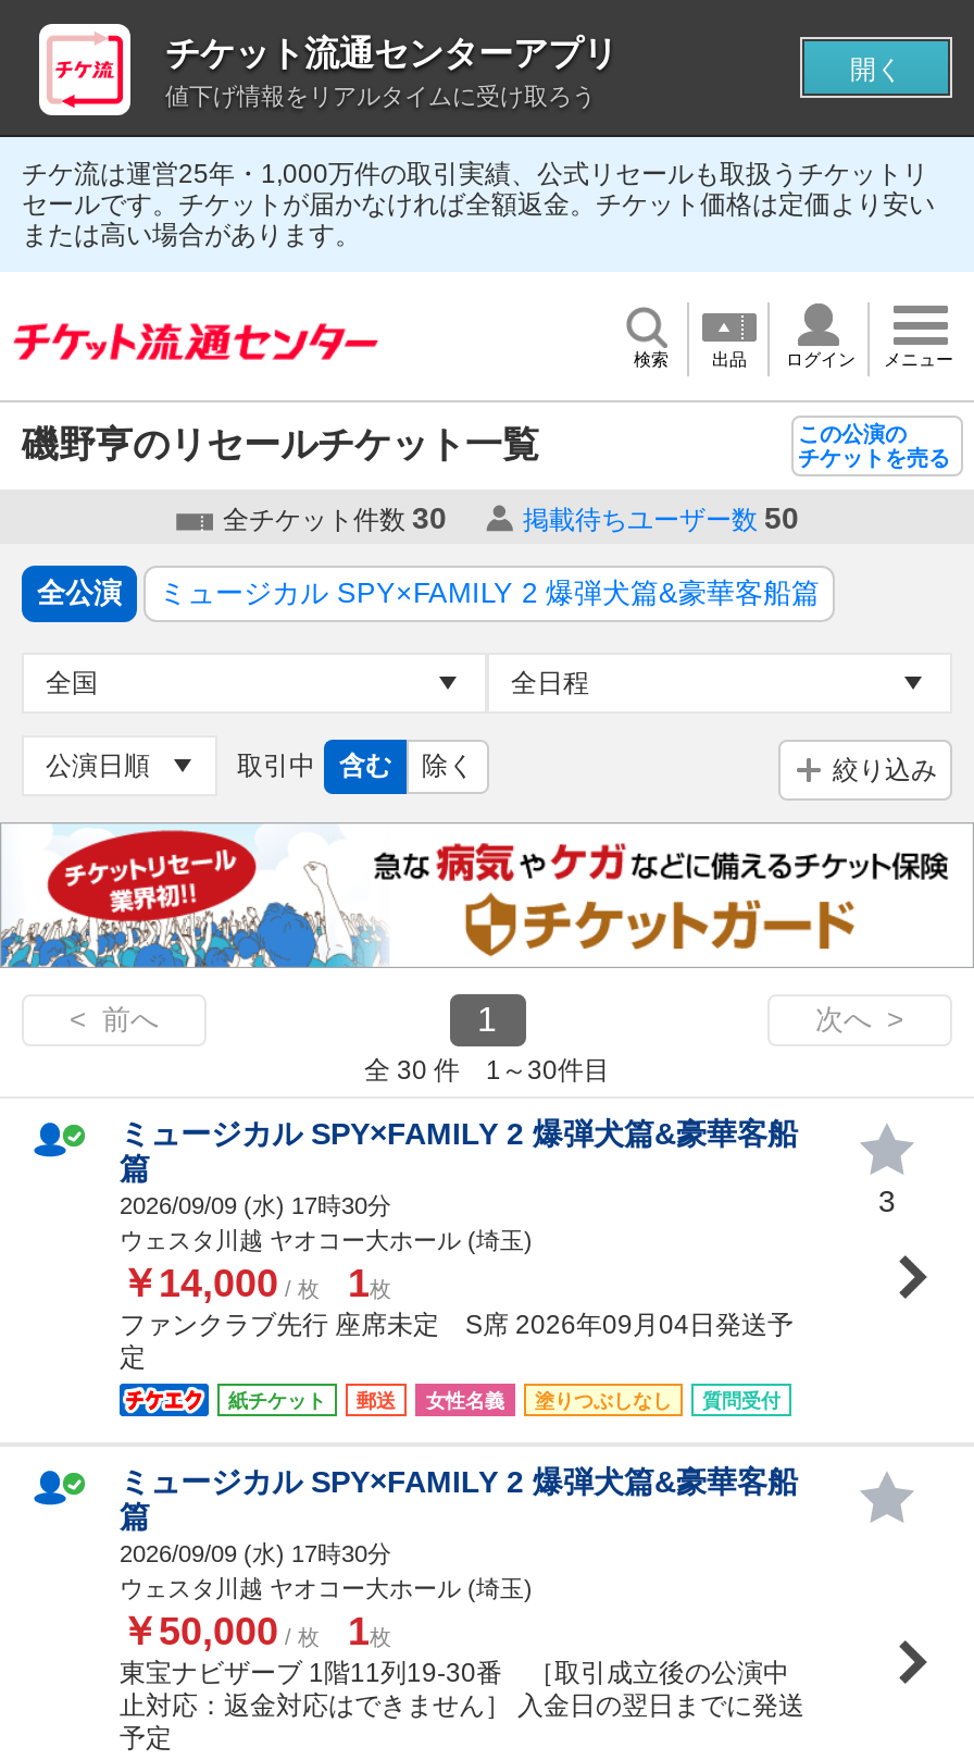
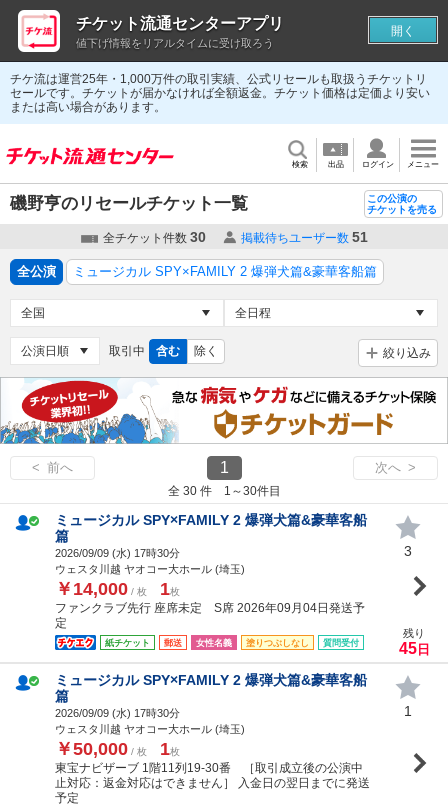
[523,500,799,535] 掲載待ちユーザー数 50 -> [240,229,367,245] 掲載待ちユーザー数 51
none -> [398,627,429,657] 残り | 45日
none -> [404,703,412,719] 1

